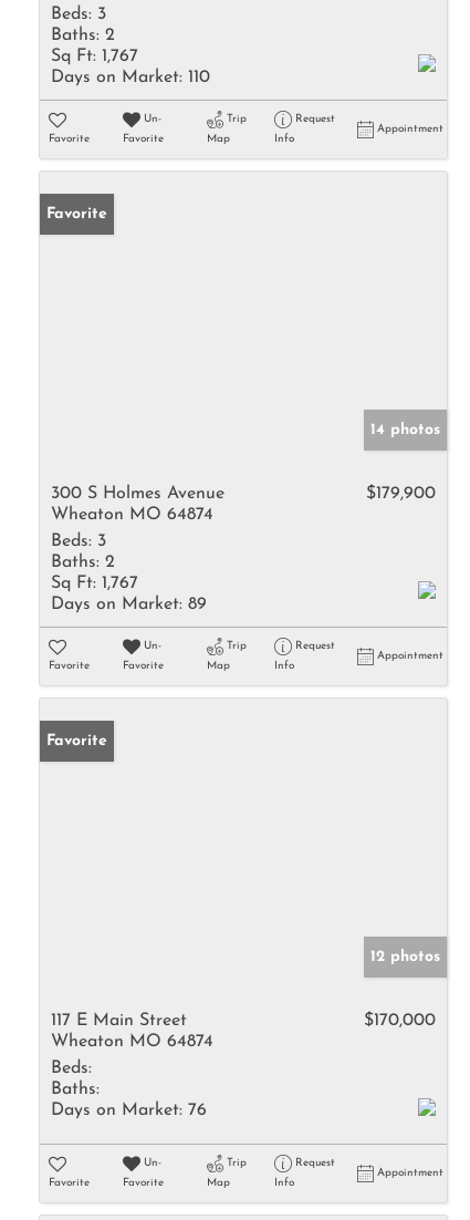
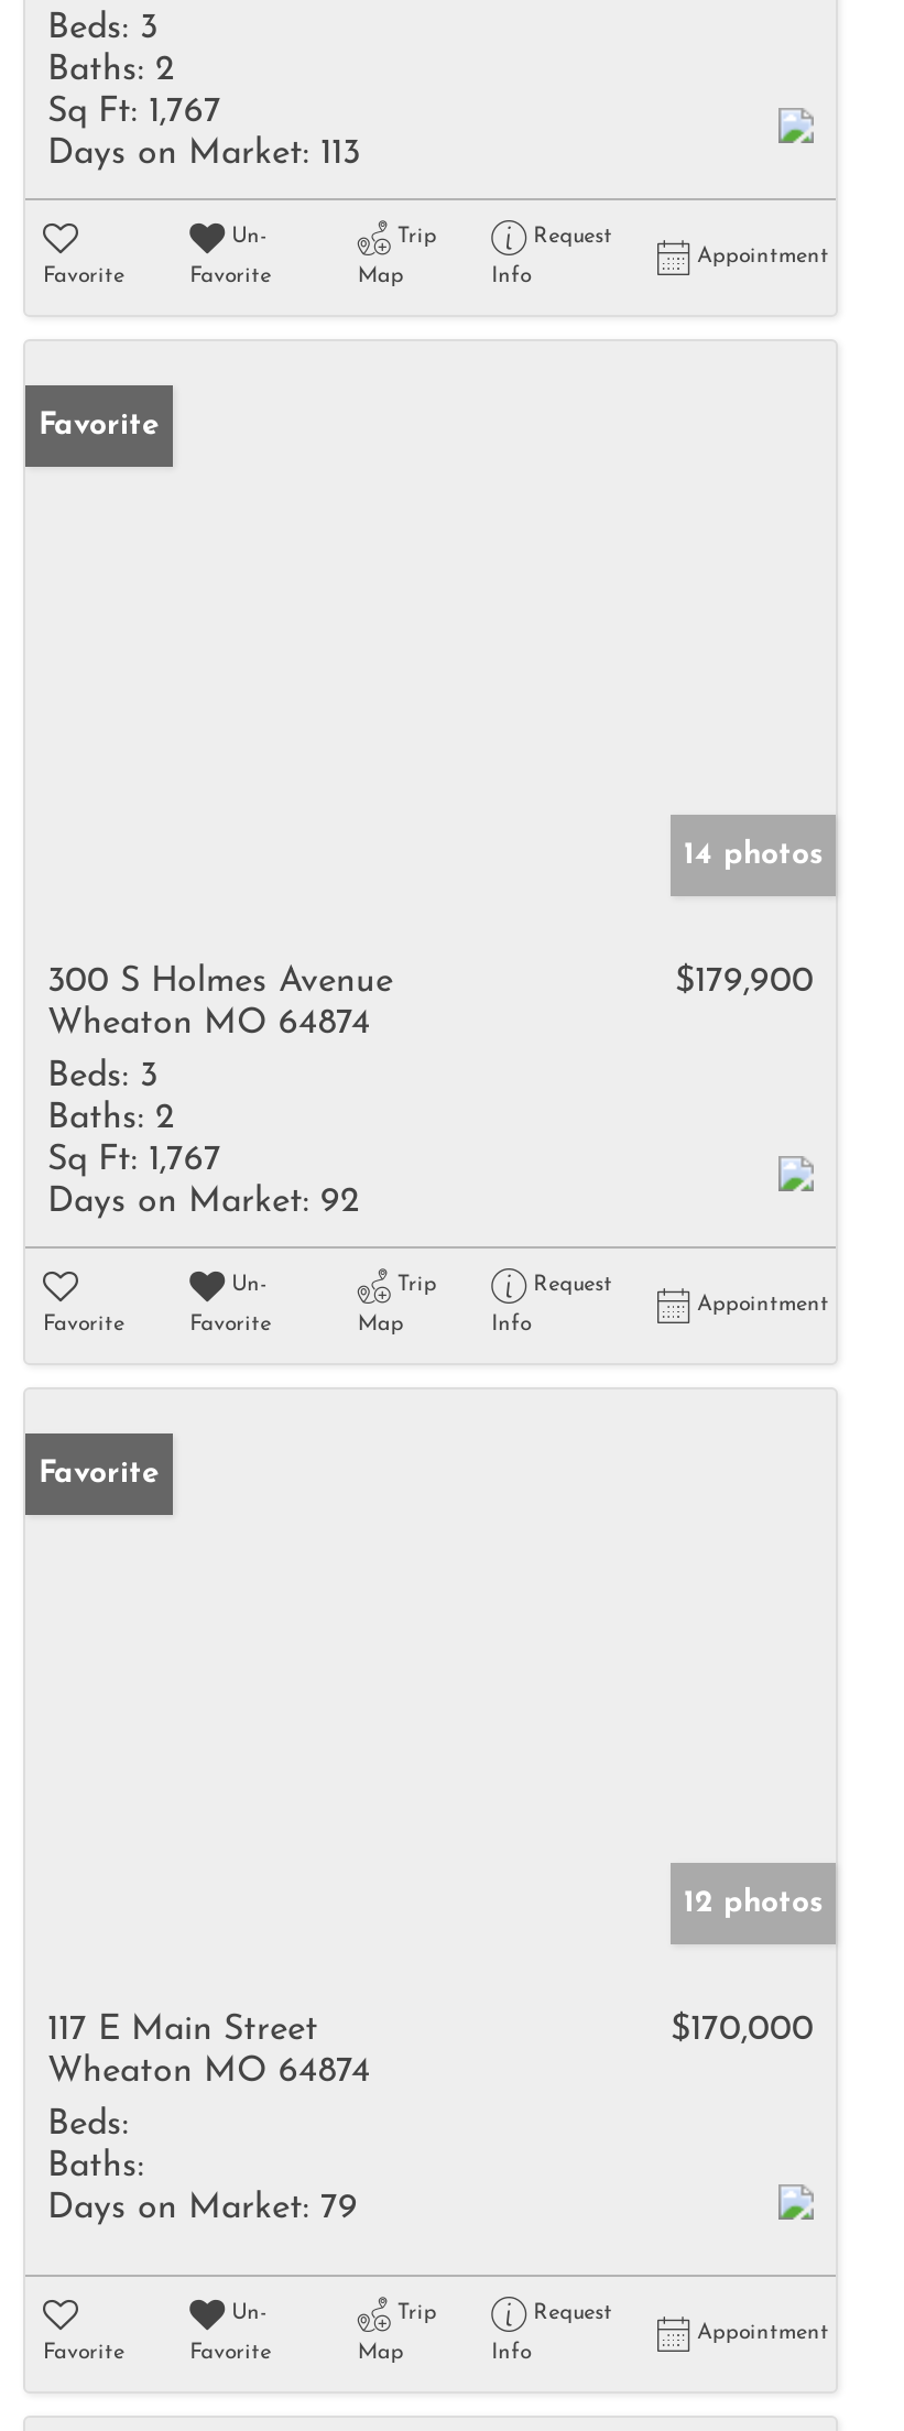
[51,69,210,86] Days on Market: 110 -> [47,137,360,172] Days on Market: 113
[51,596,207,613] Days on Market: 89 -> [47,1185,360,1220] Days on Market: 92
[51,1102,207,1119] Days on Market: 76 -> [47,2191,358,2226] Days on Market: 79

